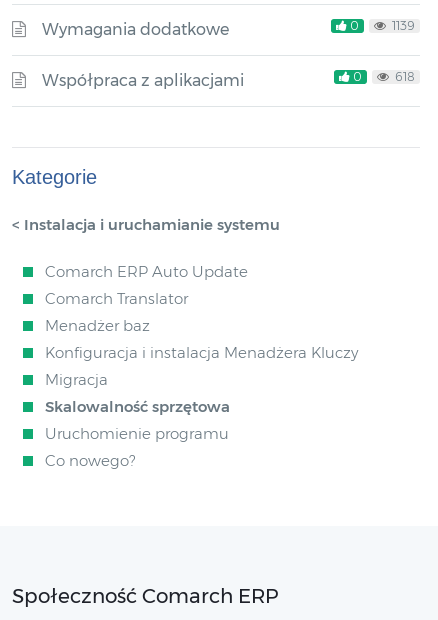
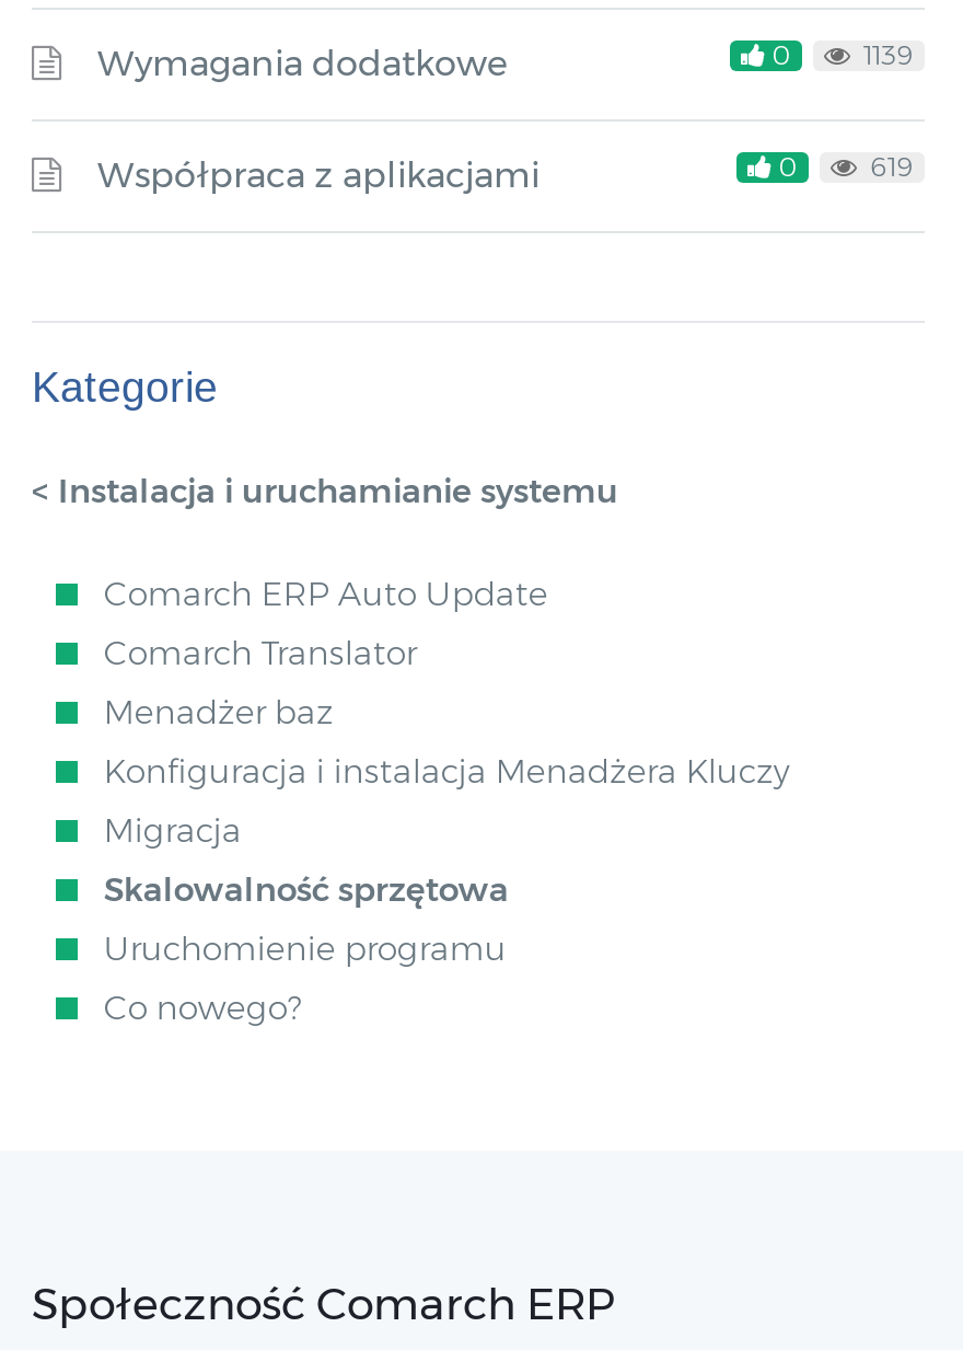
[353,69,415,84] 0 618 -> [778,150,914,183] 0 619

